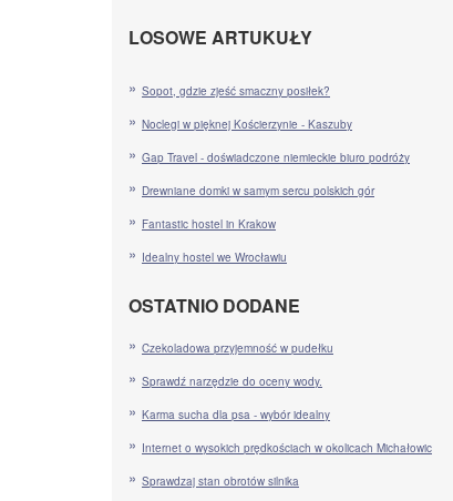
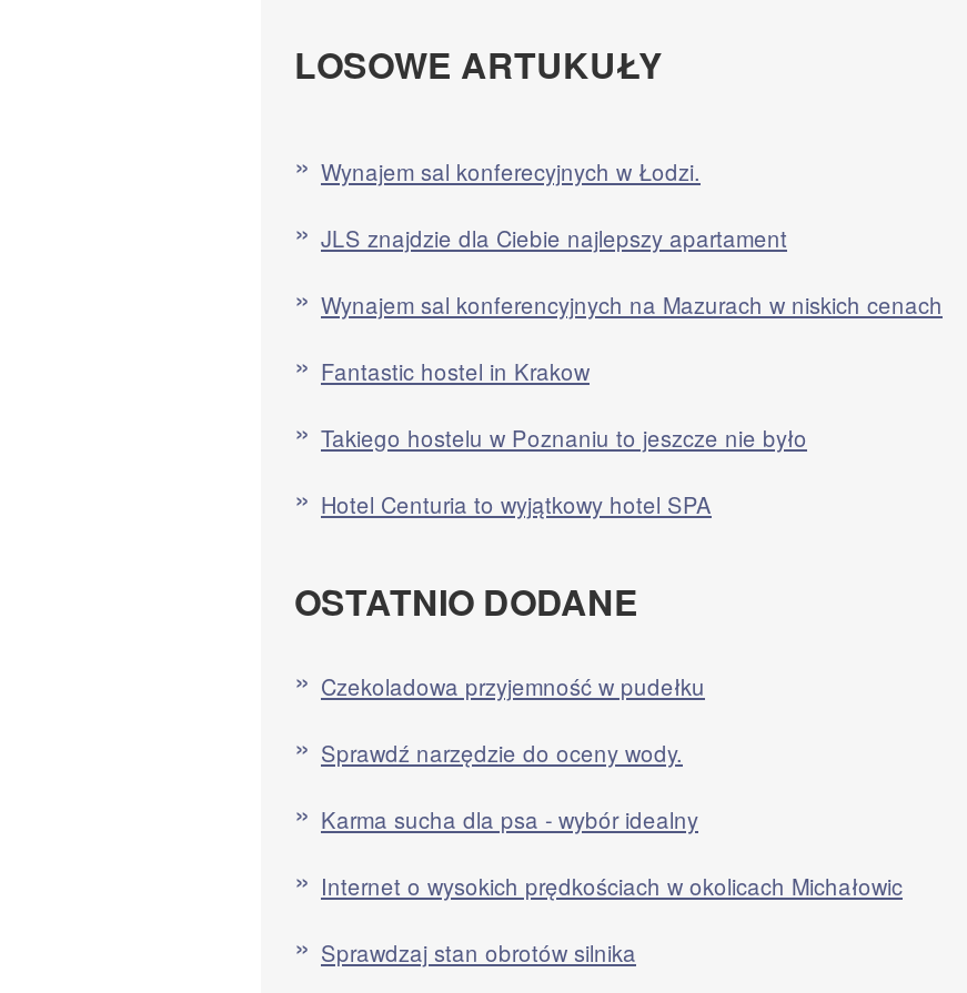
[142,83,410,198] Sopot, gdzie zjeść smaczny posiłek? | Noclegi w pięknej Kościerzynie - Kaszuby | Gap Travel - doświadczone niemieckie biuro podróży | Drewniane domki w samym sercu polskich gór -> [321,156,943,320] Wynajem sal konferecyjnych w Łodzi. | JLS znajdzie dla Ciebie najlepszy apartament | Wynajem sal konferencyjnych na Mazurach w niskich cenach
moved [142,216,276,231] -> [321,356,590,387]: Fantastic hostel in Krakow
[142,249,287,265] Idealny hostel we Wrocławiu -> [321,422,807,520] Takiego hostelu w Poznaniu to jeszcze nie było | Hotel Centuria to wyjątkowy hotel SPA

